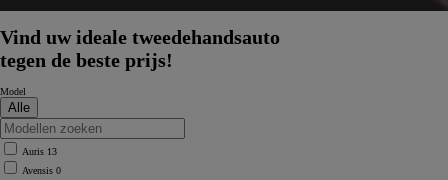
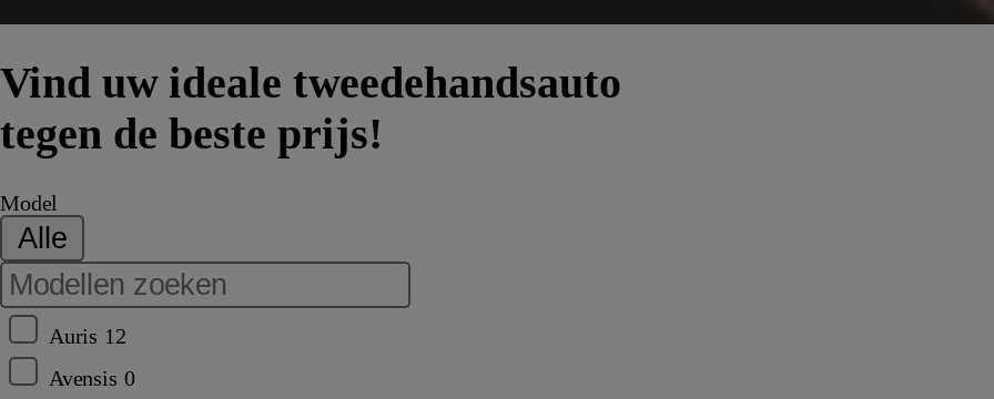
[22,146,57,157] Auris 13 -> [49,323,126,348] Auris 12

